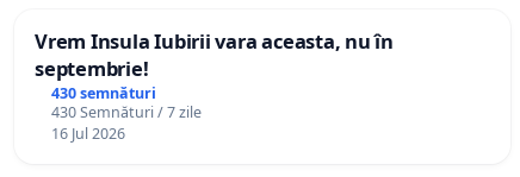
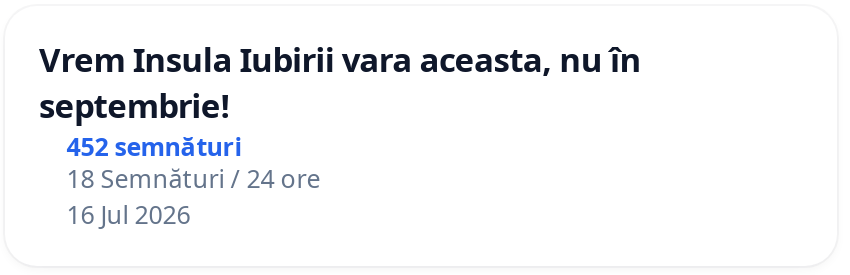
[51,83,156,103] 430 semnături -> [67,130,243,164] 452 semnături
[51,102,201,122] 430 Semnături / 7 zile -> [67,162,321,196] 18 Semnături / 24 ore

